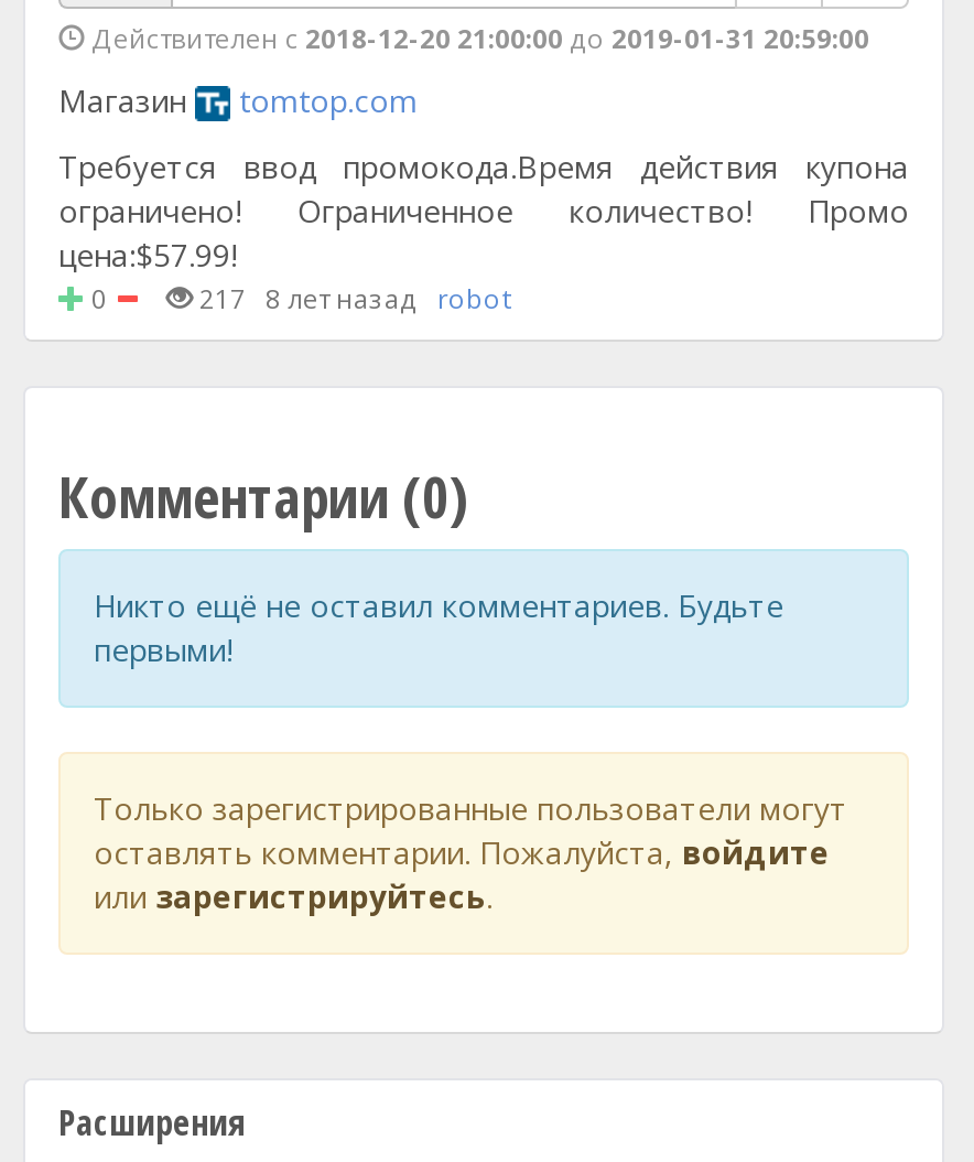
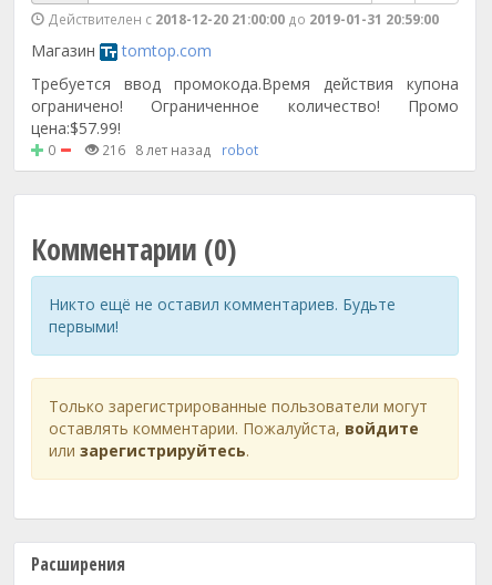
[193,280,510,315] 217 8 лет назад robot -> [99,141,258,158] 216 8 лет назад robot

